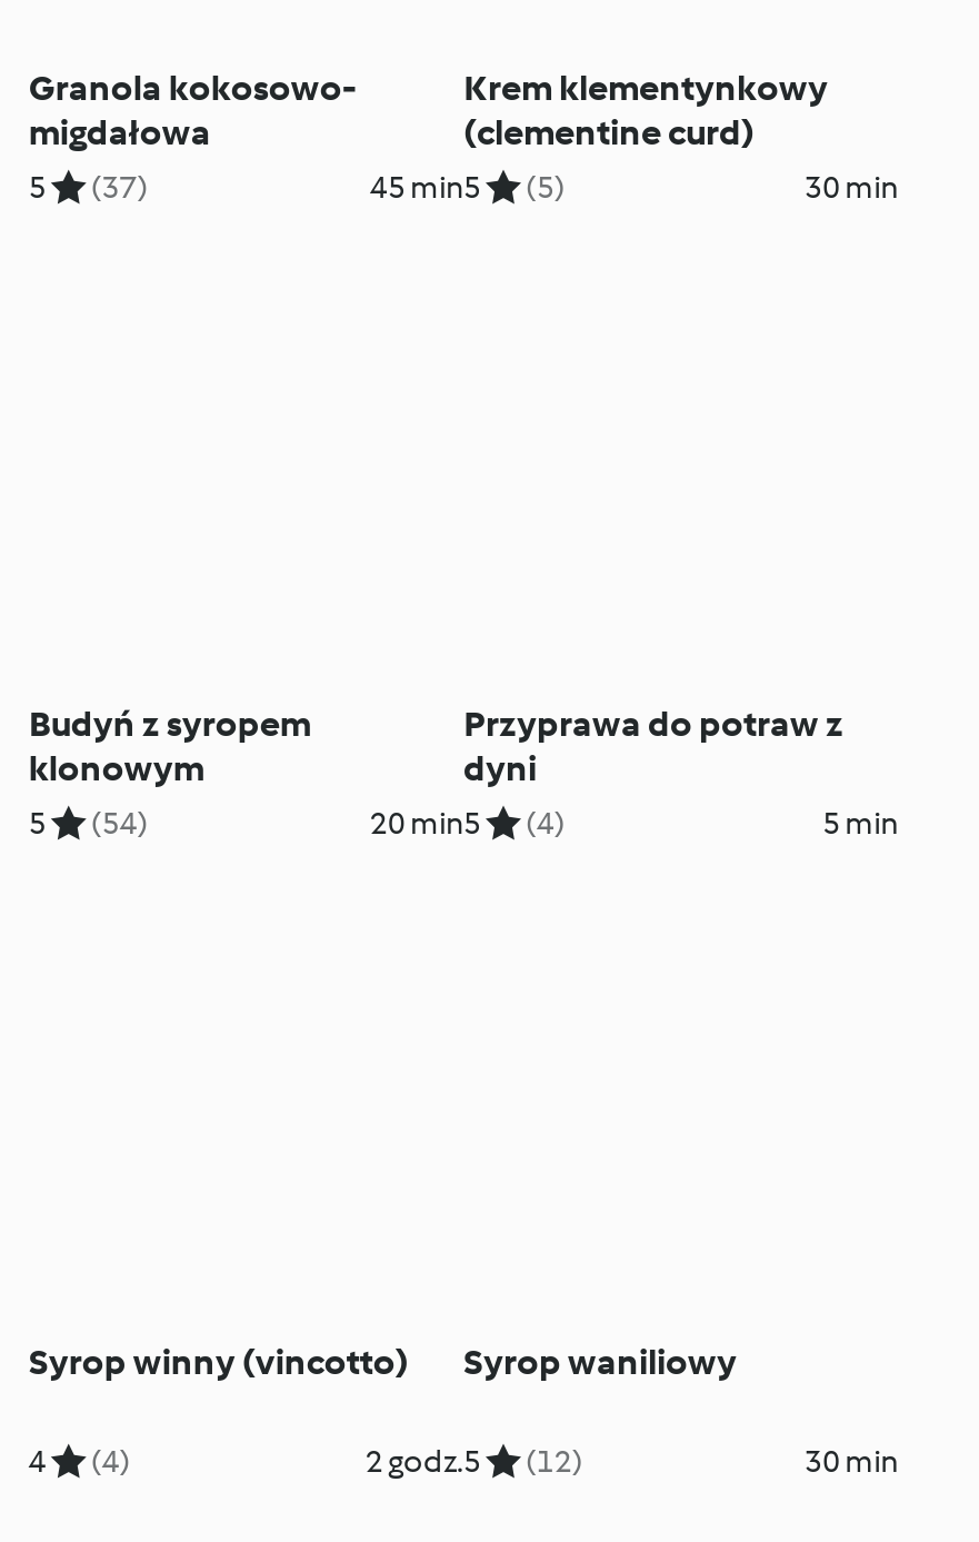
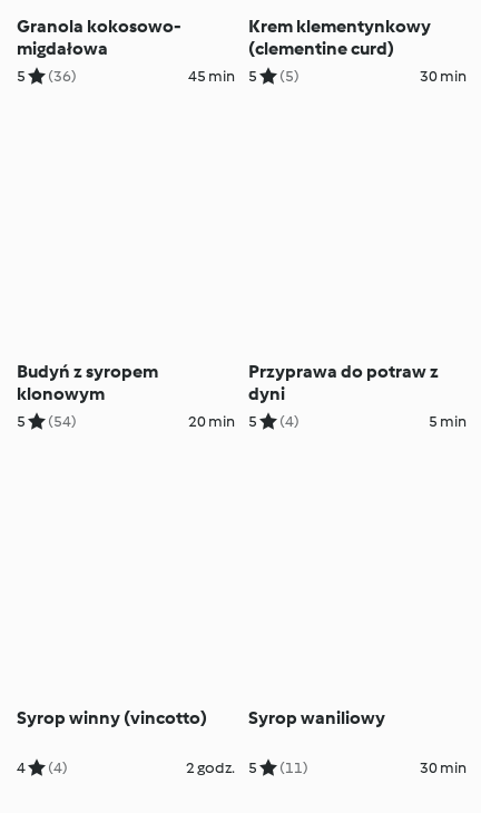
[29,169,149,206] 5 (37) -> [17,67,77,86] 5 (36)
[366,1443,583,1481] 2 godz. 5 (12) -> [186,758,308,777] 2 godz. 5 (11)

